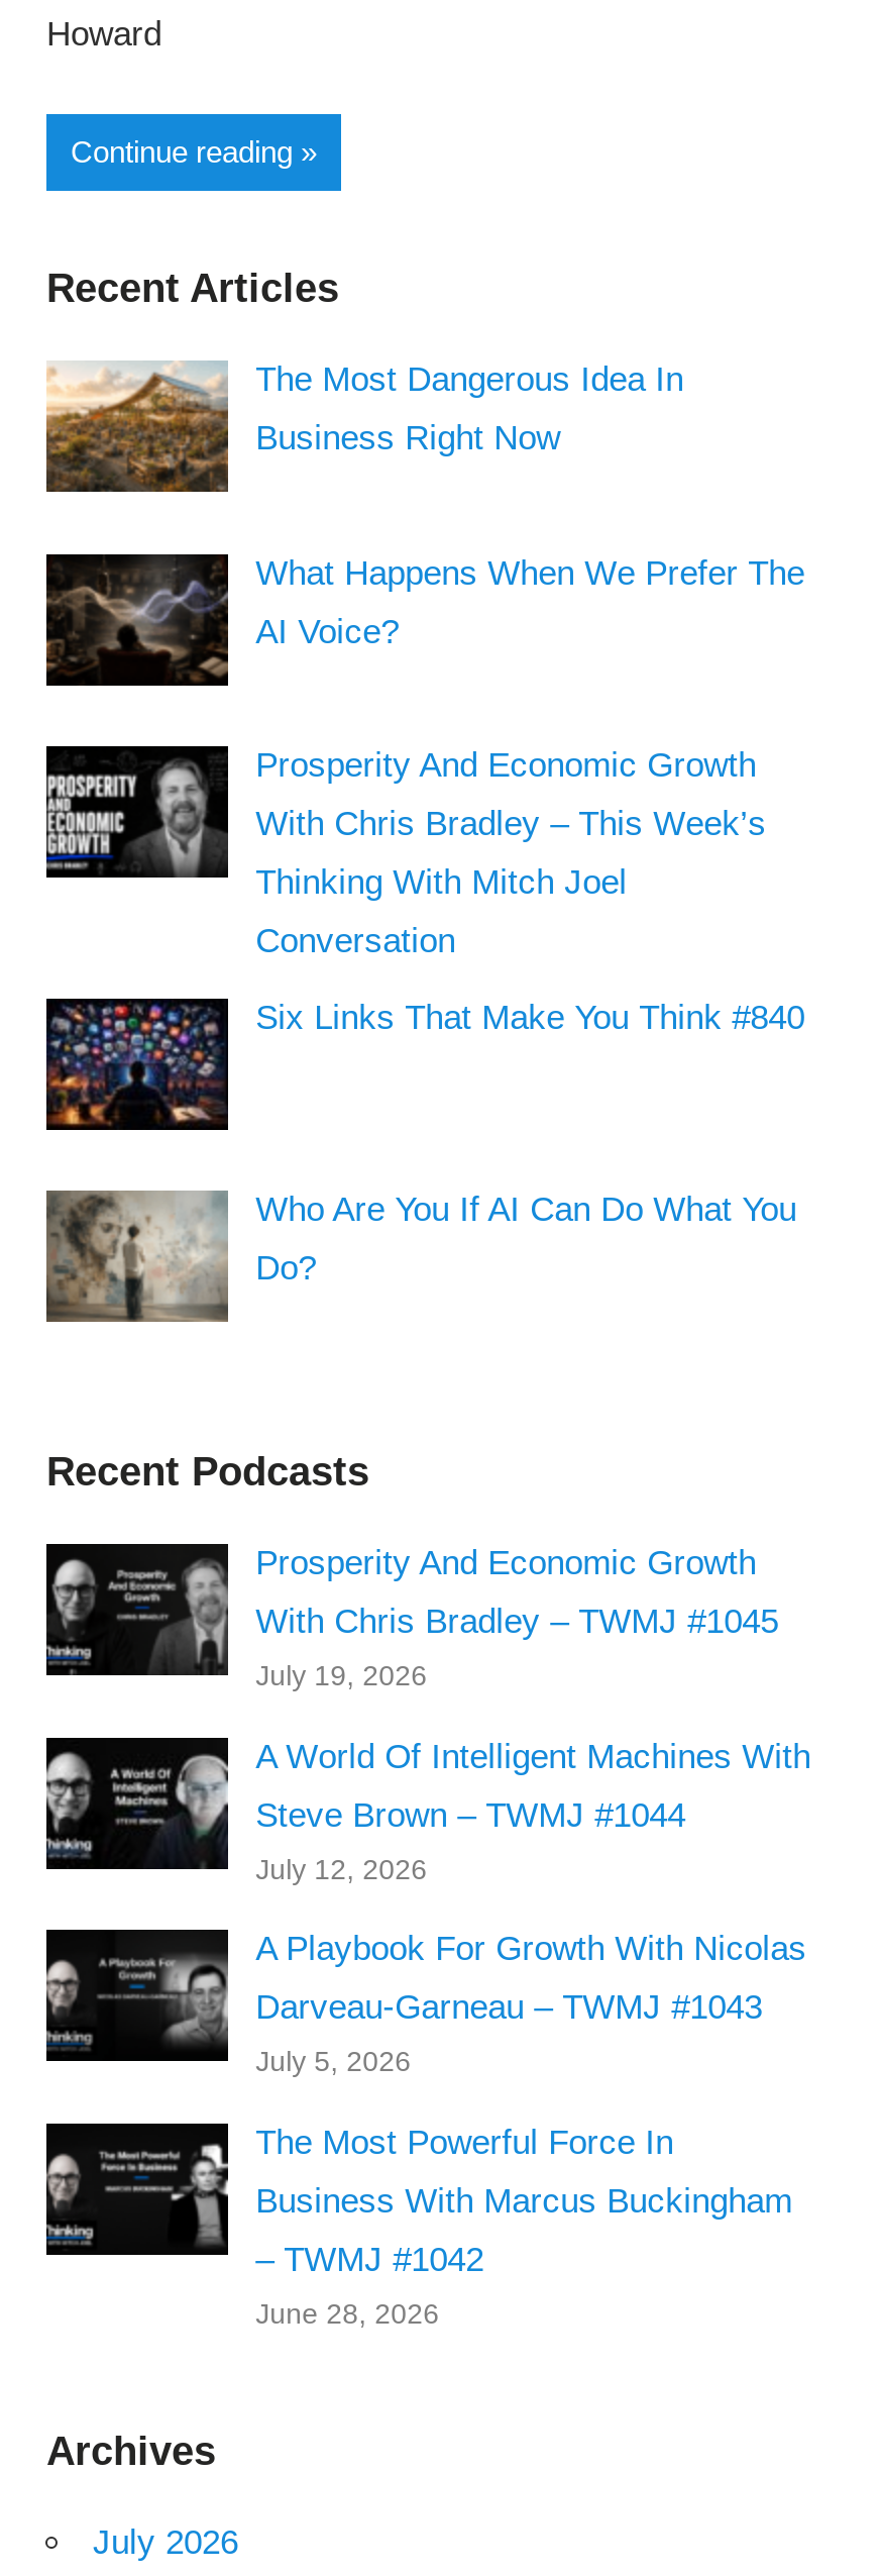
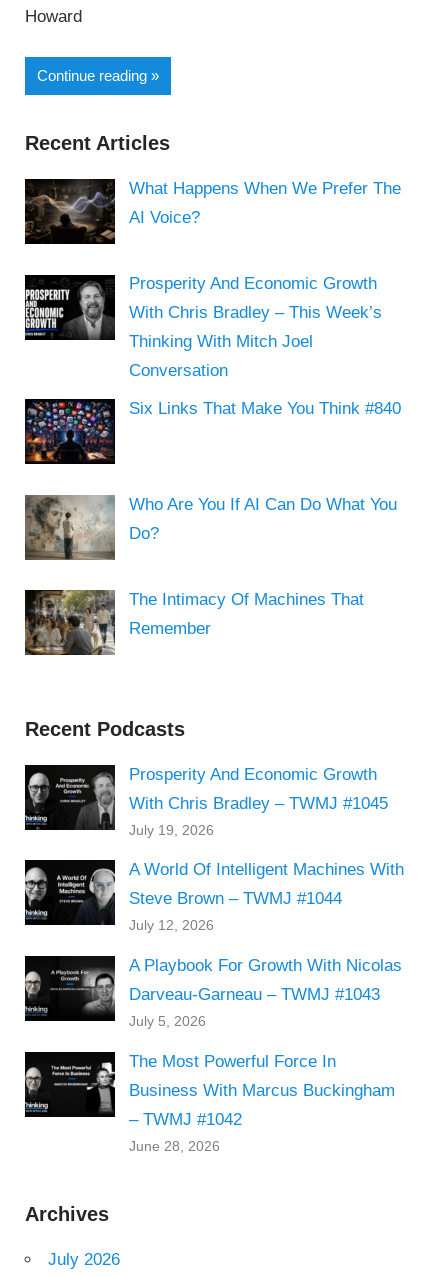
[44,360,683,494] [image] | The Most Dangerous Idea In | Business Right Now -> none
moved [42,553,805,1288] -> [23,179,401,542]: [image] | What Happens When We Prefer The | AI Voice? | ... | Who Are You If AI Can Do What You | Do?
none -> [26,589,364,656] [image] | The Intimacy Of Machines That | Remember

